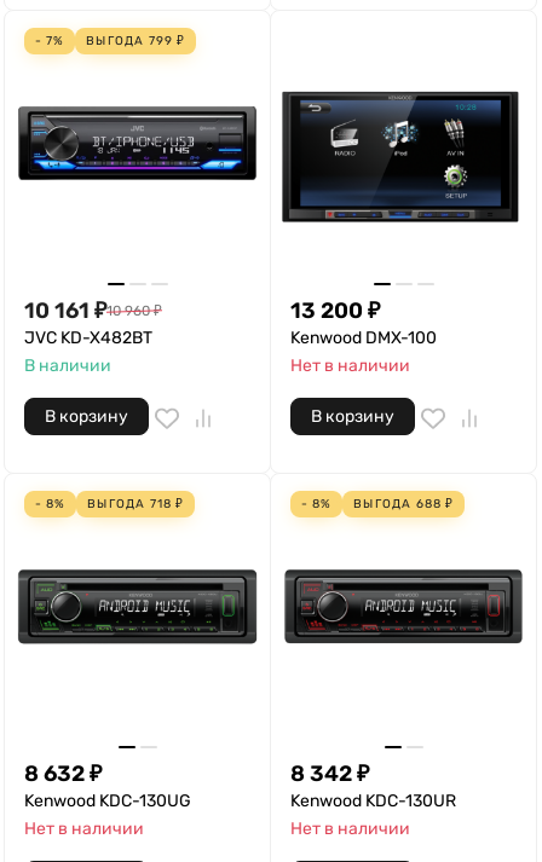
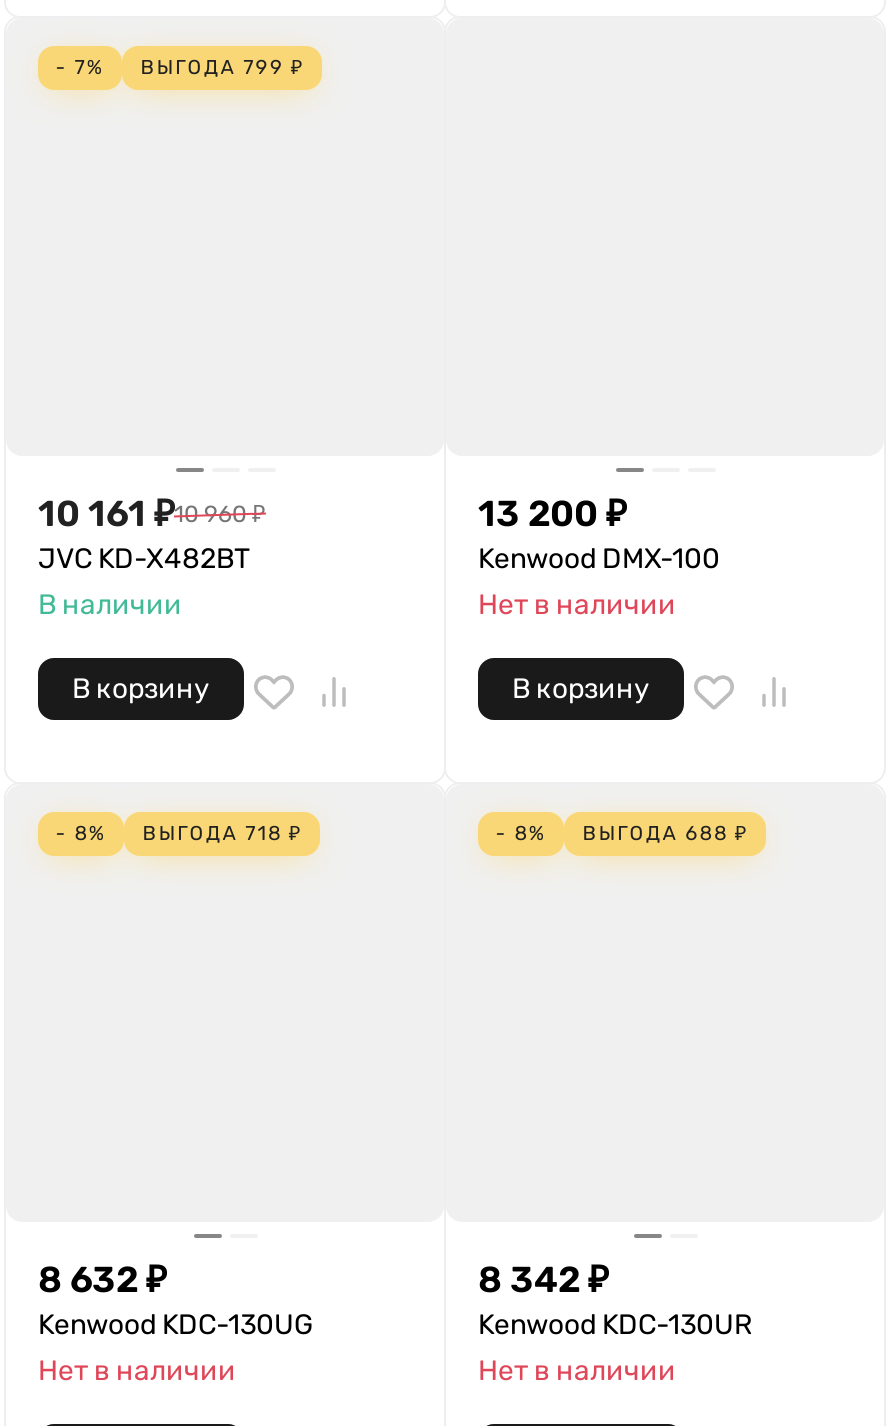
[281,91,519,224] [image] -> none
[17,106,258,181] [image] -> none
[17,568,258,644] [image] -> none
[284,568,523,644] [image] -> none

